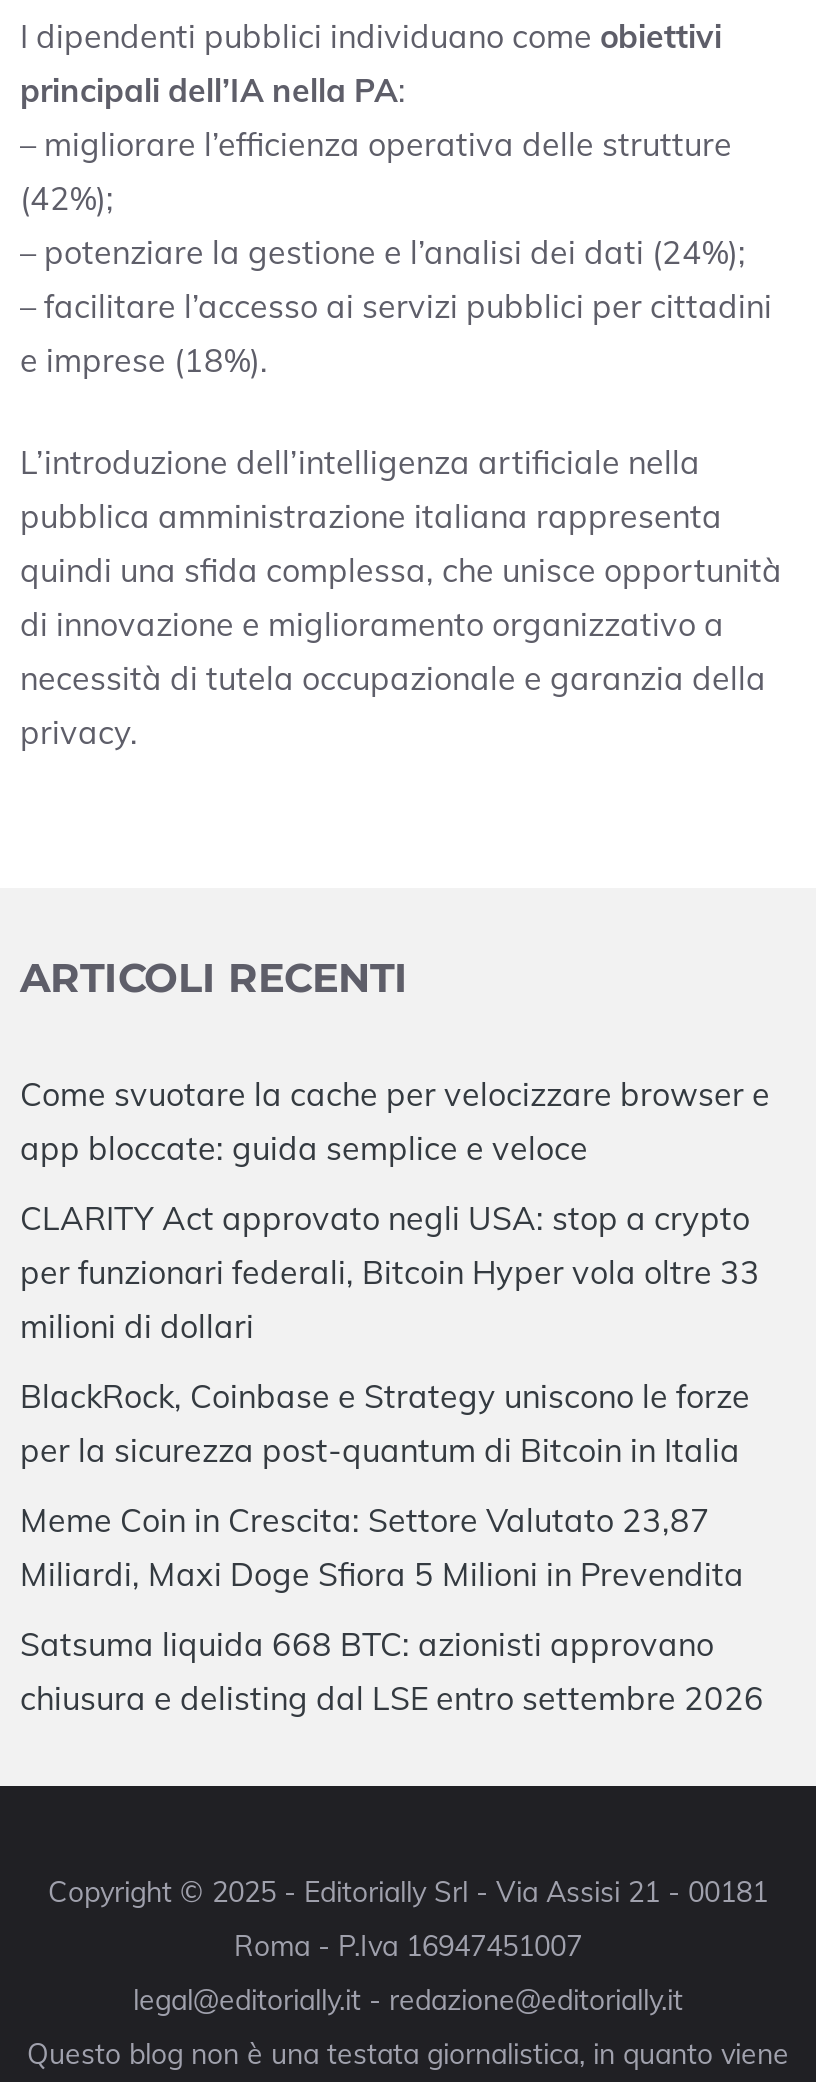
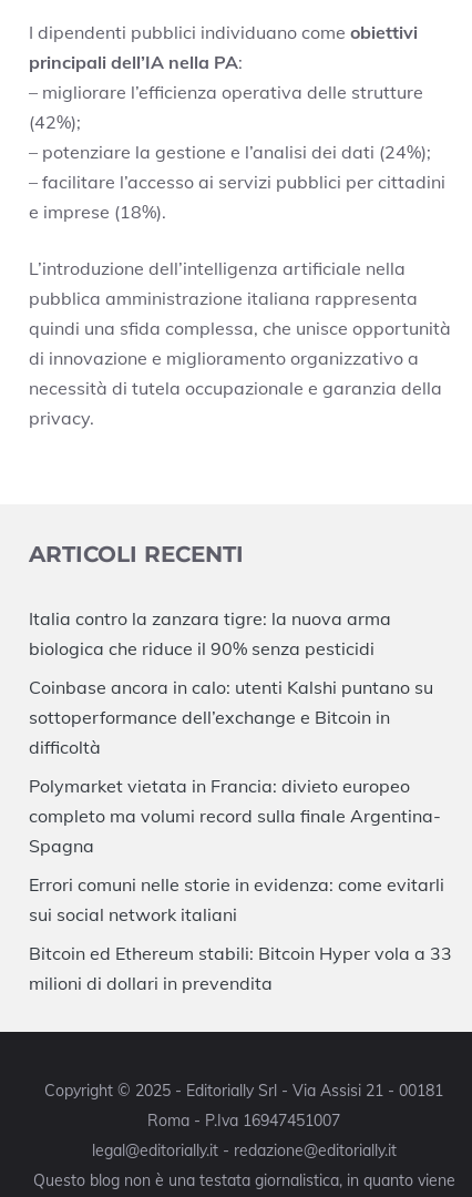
[20,1075,770,1169] Come svuotare la cache per velocizzare browser e | app bloccate: guida semplice e veloce -> [29,608,391,660] Italia contro la zanzara tigre: la nuova arma | biologica che riduce il 90% senza pesticidi
[20,1199,760,1347] CLARITY Act approvato negli USA: stop a crypto | per funzionari federali, Bitcoin Hyper vola oltre 33 | milioni di dollari -> [29,676,433,758] Coinbase ancora in calo: utenti Kalshi puntano su | sottoperformance dell’exchange e Bitcoin in | difficoltà
[20,1377,750,1471] BlackRock, Coinbase e Strategy uniscono le forze | per la sicurezza post-quantum di Bitcoin in Italia -> [29,775,441,857] Polymarket vietata in Francia: divieto europeo | completo ma volumi record sulla finale Argentina- | Spagna
[20,1501,744,1595] Meme Coin in Crescita: Settore Valutato 23,87 | Miliardi, Maxi Doge Sfiora 5 Milioni in Prevendita -> [29,874,444,926] Errori comuni nelle storie in evidenza: come evitarli | sui social network italiani
[20,1625,764,1719] Satsuma liquida 668 BTC: azionisti approvano | chiusura e delisting dal LSE entro settembre 2026 -> [29,942,452,995] Bitcoin ed Ethereum stabili: Bitcoin Hyper vola a 33 | milioni di dollari in prevendita

